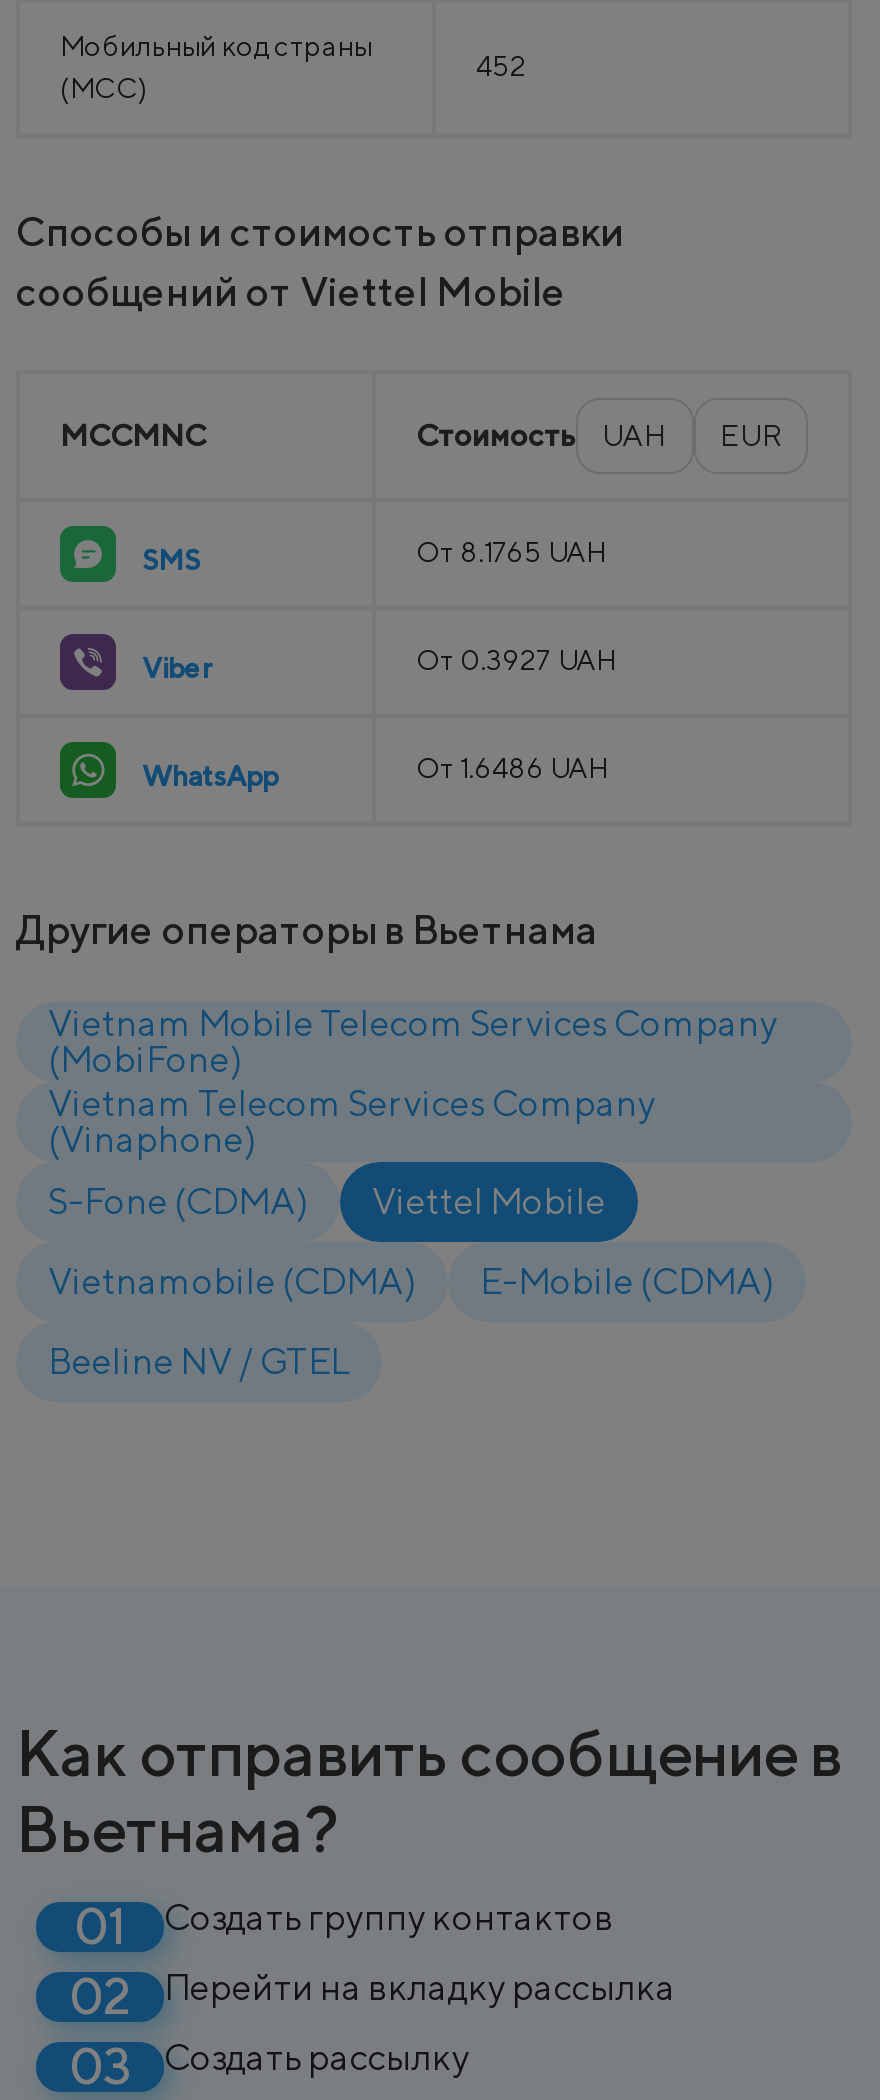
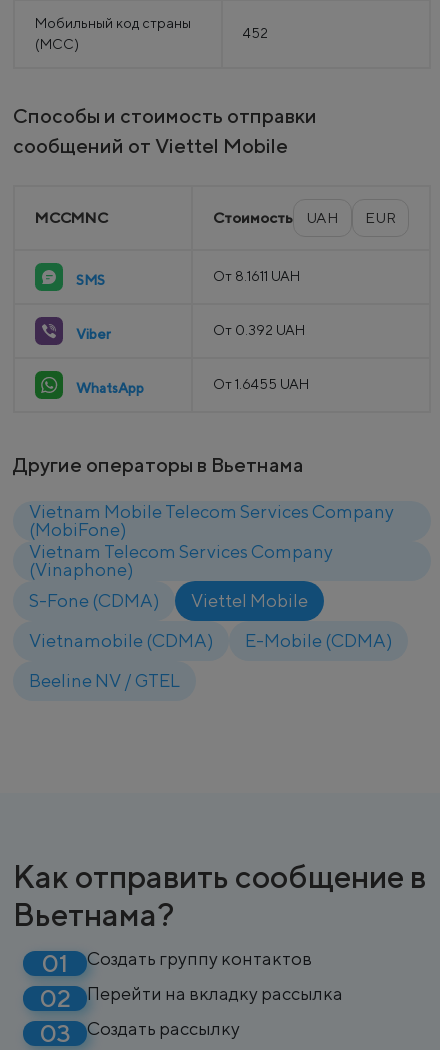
[416,536,606,568] От 8.1765 UAH -> [213,268,300,284] От 8.1611 UAH
[416,644,616,676] От 0.3927 UAH -> [213,322,305,338] От 0.392 UAH
[416,752,608,784] От 1.6486 UAH -> [213,376,309,392] От 1.6455 UAH

